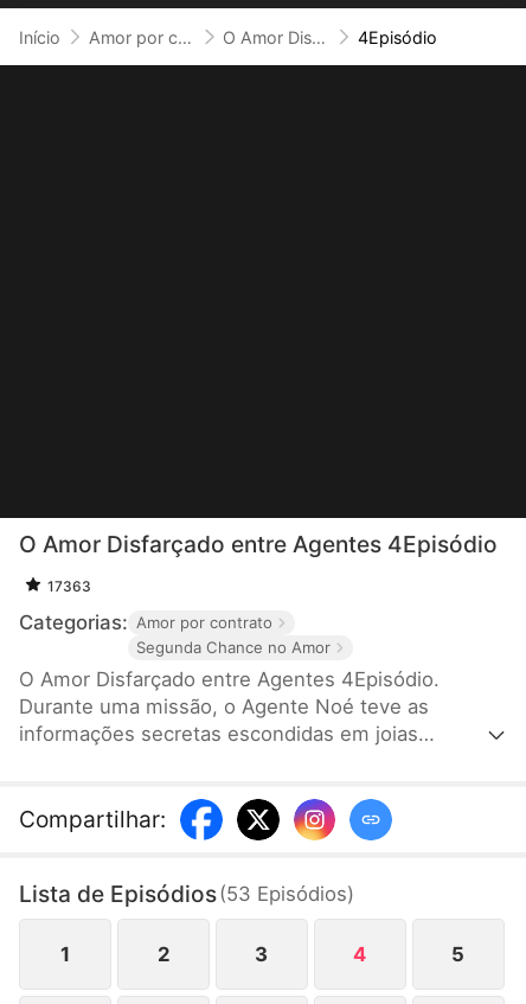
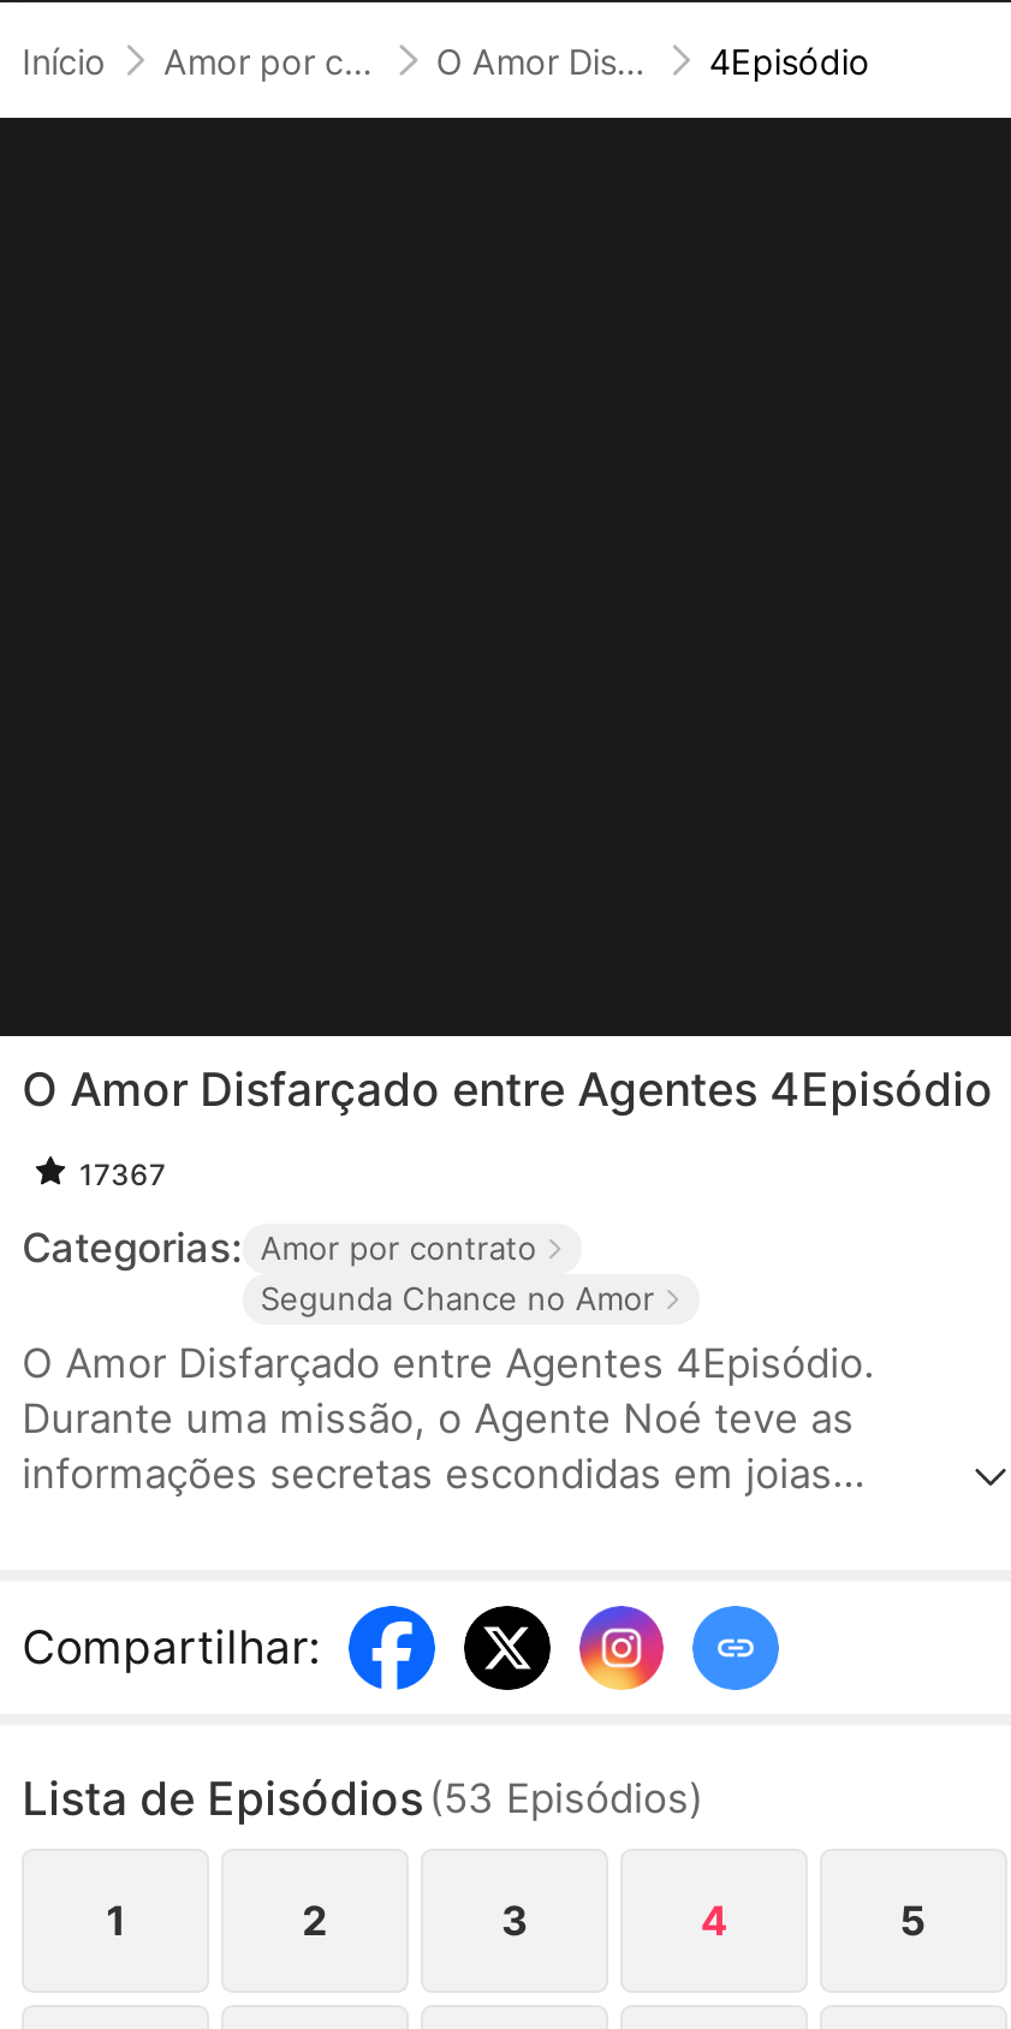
[47,577,91,595] 17363 -> [79,1156,166,1192] 17367

